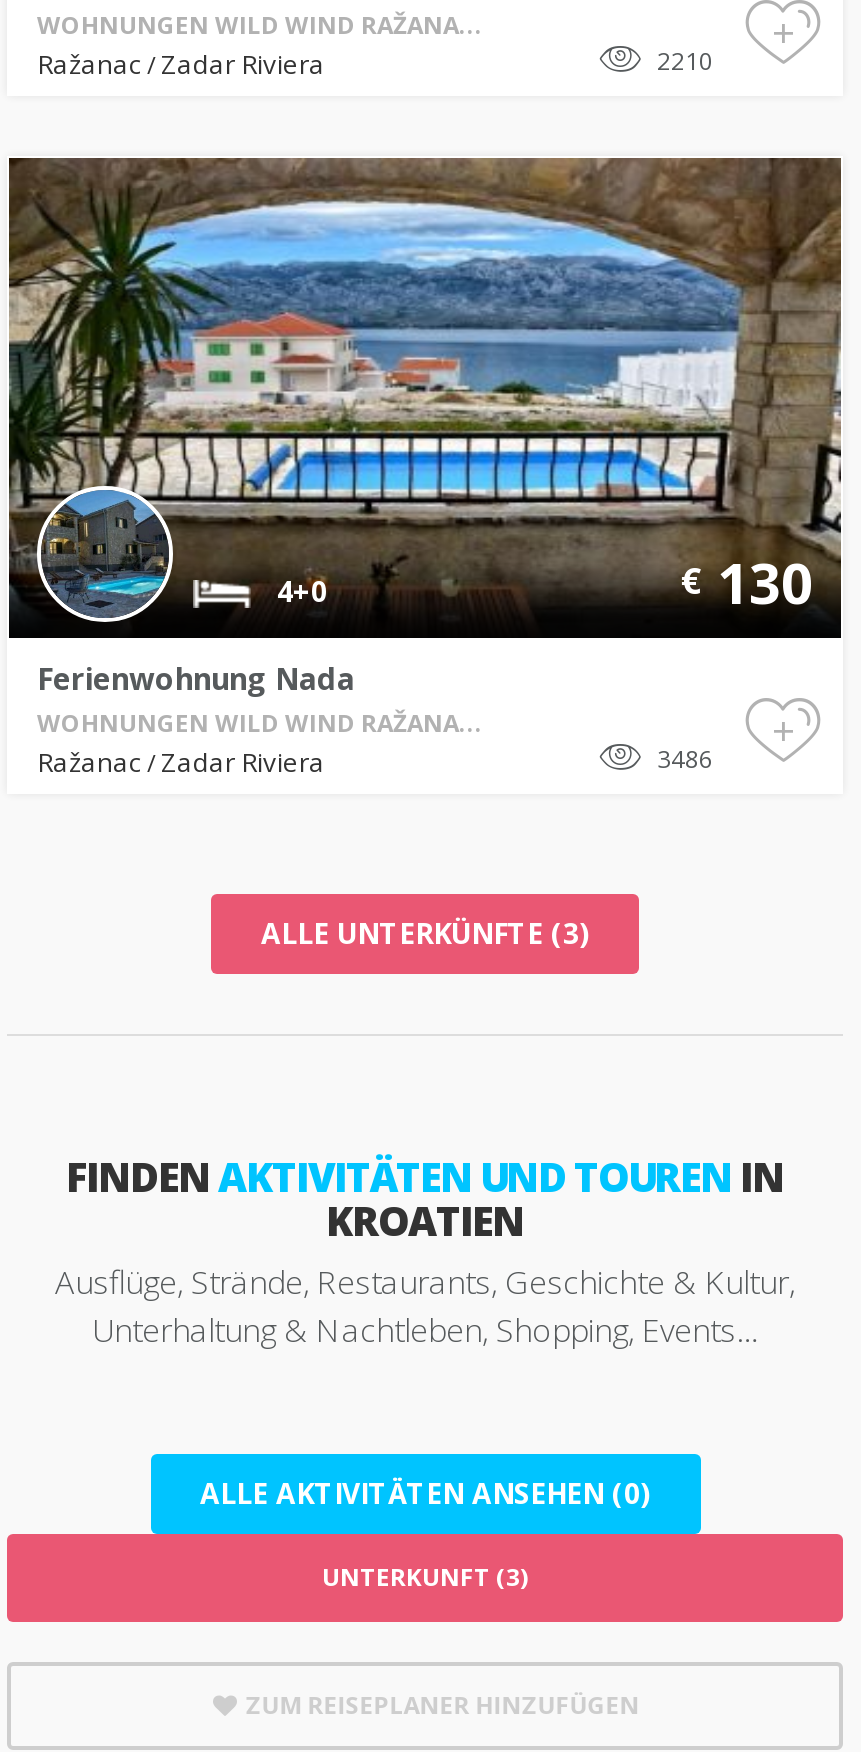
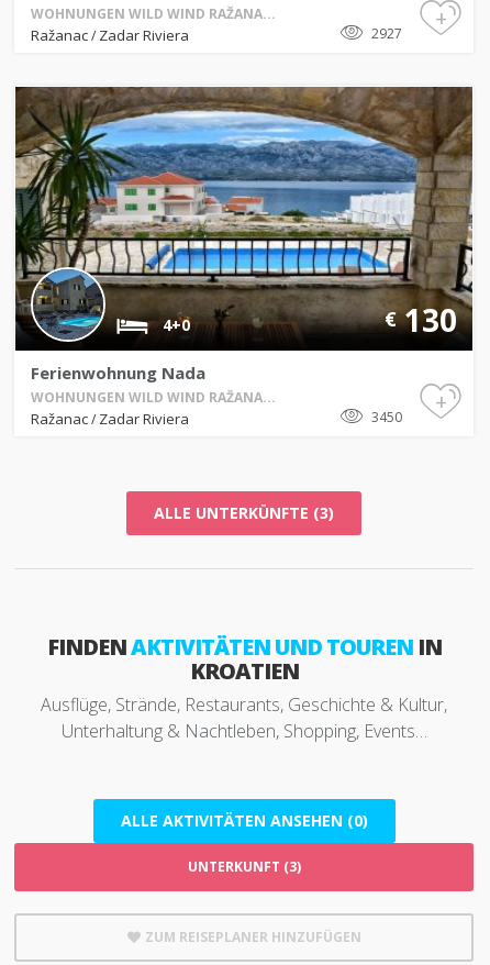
[657,43,713,77] 2210 -> [371,24,402,43] 2927
[657,741,713,775] 3486 -> [371,407,402,426] 3450

